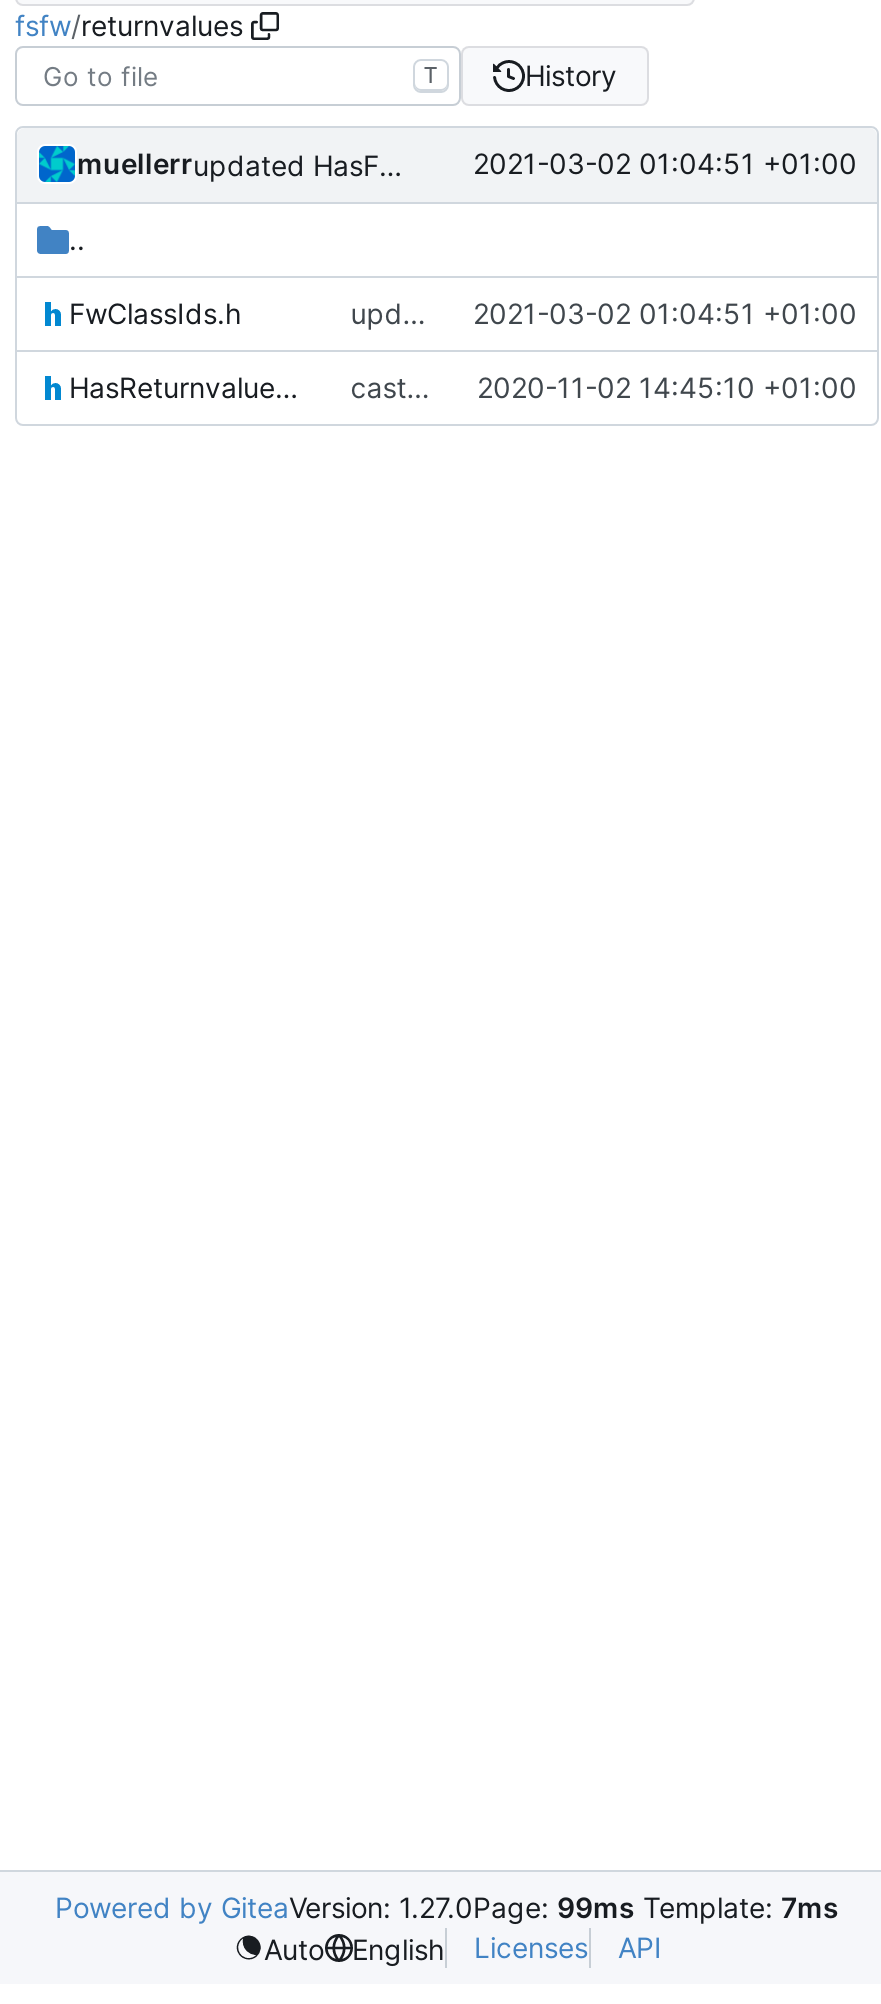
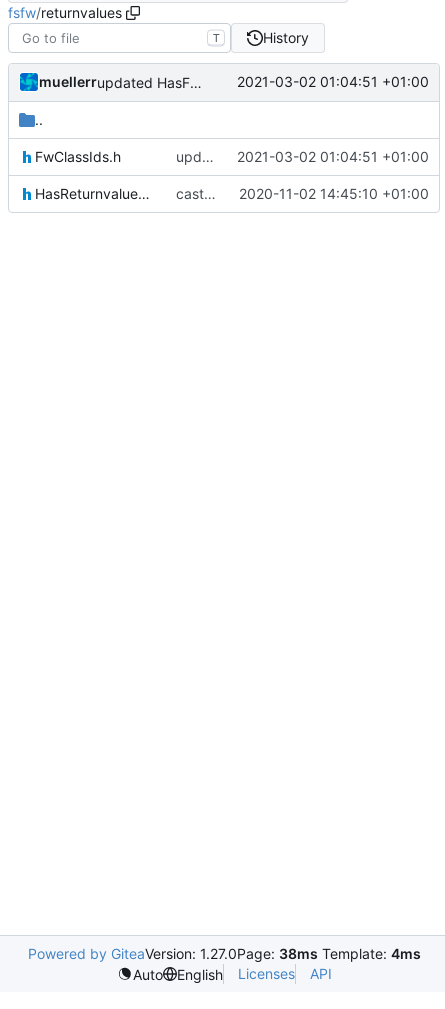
[55,1890,839,1924] Powered by GiteaVersion: 1.27.0Page: 99ms Template: 7ms -> [27,945,420,962] Powered by GiteaVersion: 1.27.0Page: 38ms Template: 4ms

